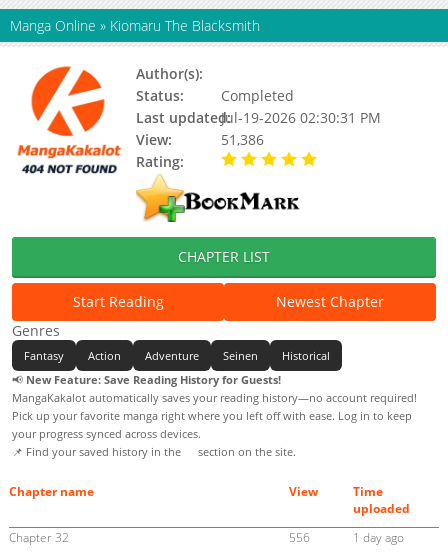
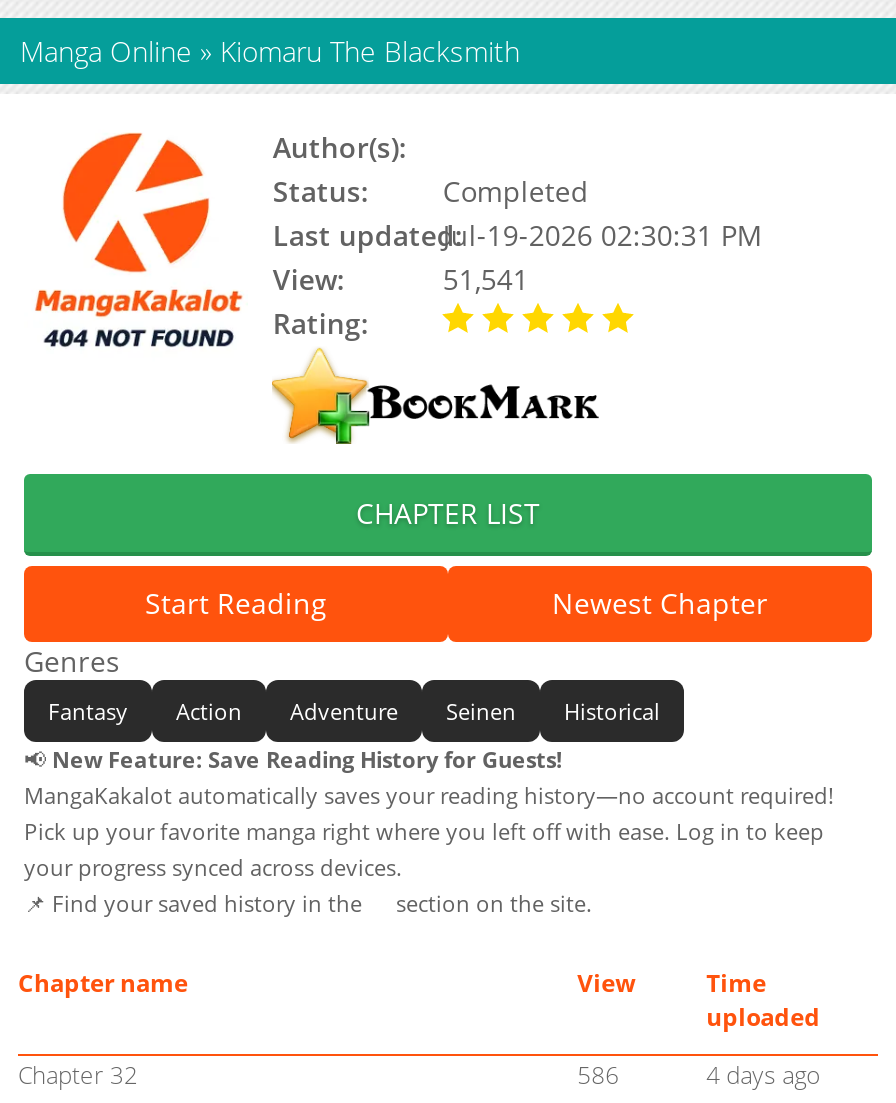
[221,130,264,149] 51,386 -> [443,260,529,298] 51,541
[289,529,310,546] 556 -> [577,1059,619,1093] 586
[353,529,404,546] 1 day ago -> [706,1059,820,1093] 4 days ago

